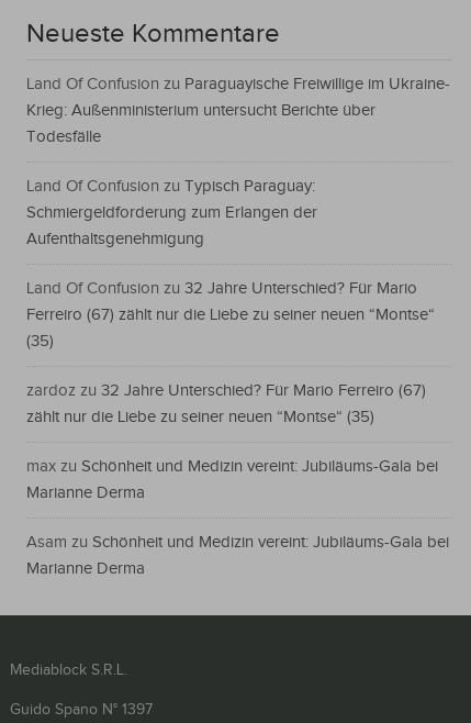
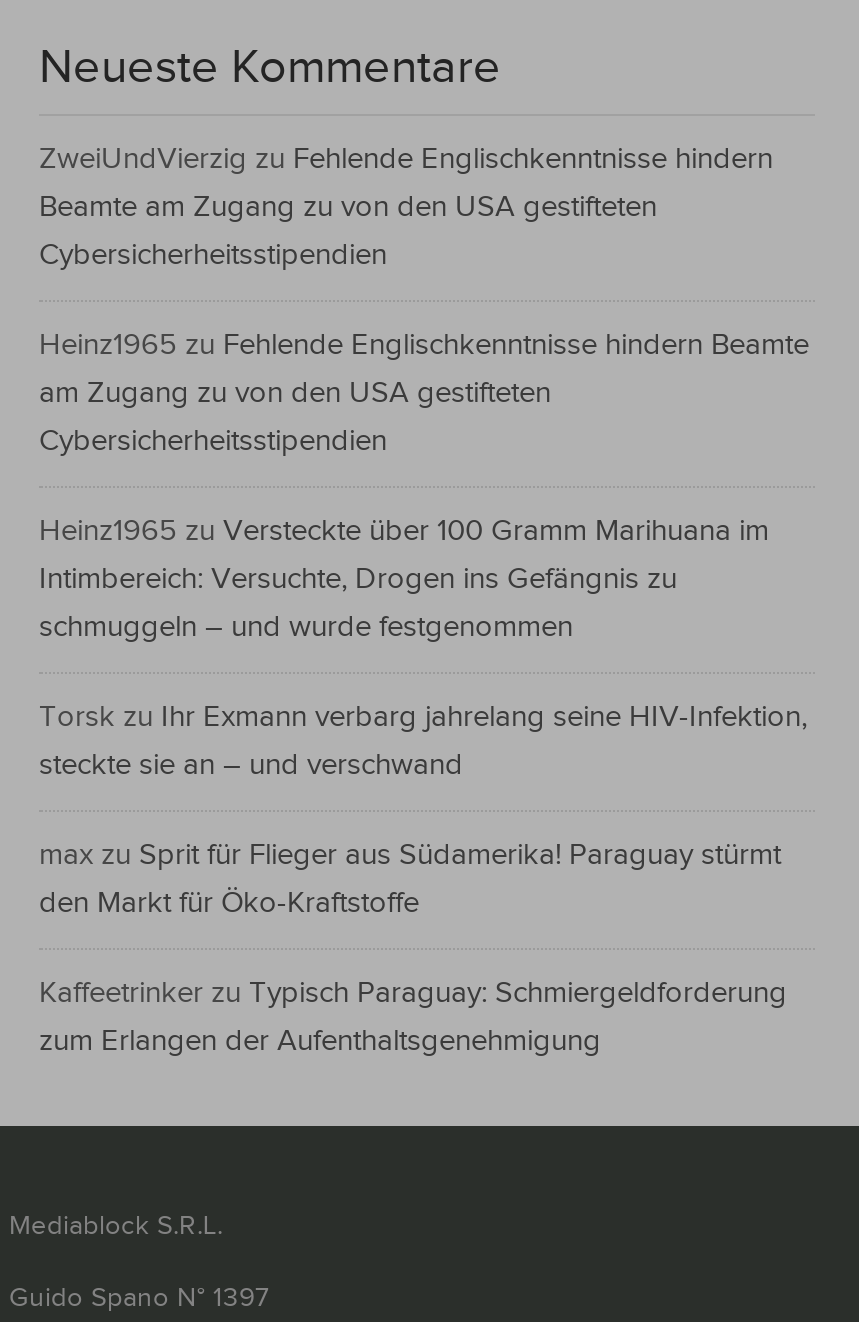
[26,75,450,146] Land Of Confusion zu Paraguayische Freiwillige im Ukraine- | Krieg: Außenministerium untersucht Berichte über | Todesfälle -> [39,142,773,272] ZweiUndVierzig zu Fehlende Englischkenntnisse hindern | Beamte am Zugang zu von den USA gestifteten | Cybersicherheitsstipendien
[26,177,317,249] Land Of Confusion zu Typisch Paraguay: | Schmiergeldforderung zum Erlangen der | Aufenthaltsgenehmigung -> [39,328,809,458] Heinz1965 zu Fehlende Englischkenntnisse hindern Beamte | am Zugang zu von den USA gestifteten | Cybersicherheitsstipendien
[26,279,435,351] Land Of Confusion zu 32 Jahre Unterschied? Für Mario | Ferreiro (67) zählt nur die Liebe zu seiner neuen “Montse“ | (35) -> [39,514,769,644] Heinz1965 zu Versteckte über 100 Gramm Marihuana im | Intimbereich: Versuchte, Drogen ins Gefängnis zu | schmuggeln – und wurde festgenommen
[26,381,426,427] zardoz zu 32 Jahre Unterschied? Für Mario Ferreiro (67) | zählt nur die Liebe zu seiner neuen “Montse“ (35) -> [39,700,807,782] Torsk zu Ihr Exmann verbarg jahrelang seine HIV-Infektion, | steckte sie an – und verschwand
[26,457,438,502] max zu Schönheit und Medizin vereint: Jubiläums-Gala bei | Marianne Derma -> [39,838,781,920] max zu Sprit für Flieger aus Südamerika! Paraguay stürmt | den Markt für Öko-Kraftstoffe
[26,533,449,578] Asam zu Schönheit und Medizin vereint: Jubiläums-Gala bei | Marianne Derma -> [39,976,787,1058] Kaffeetrinker zu Typisch Paraguay: Schmiergeldforderung | zum Erlangen der Aufenthaltsgenehmigung

